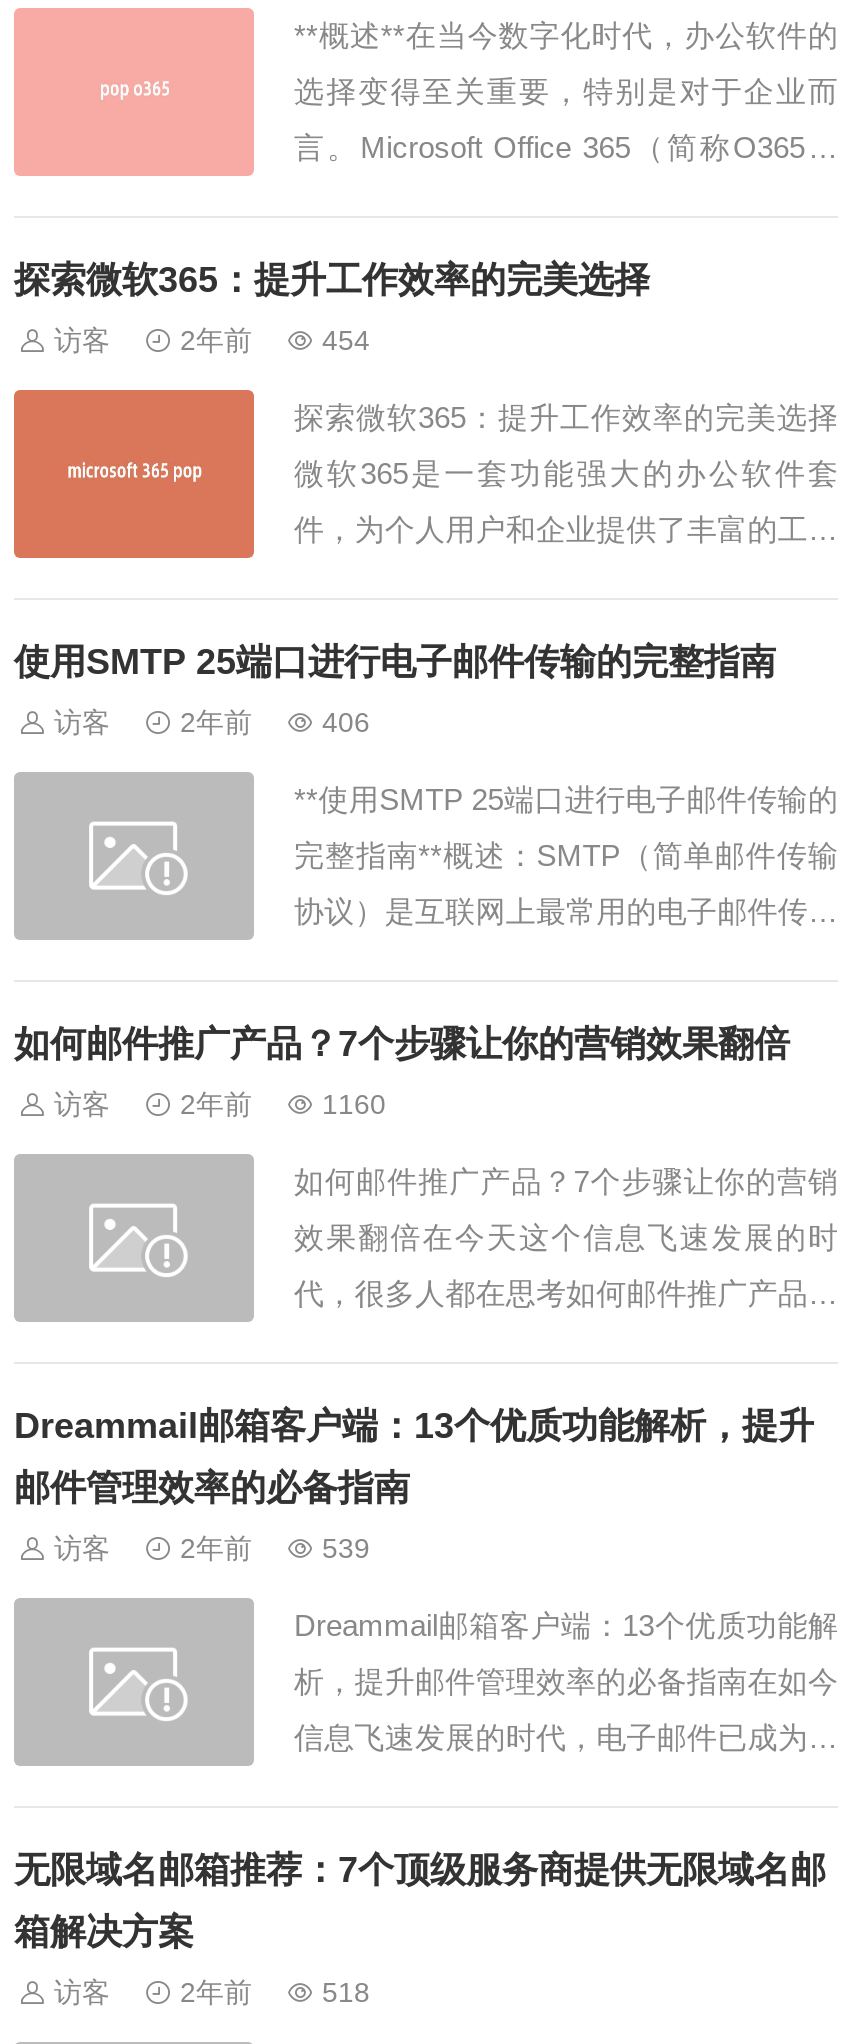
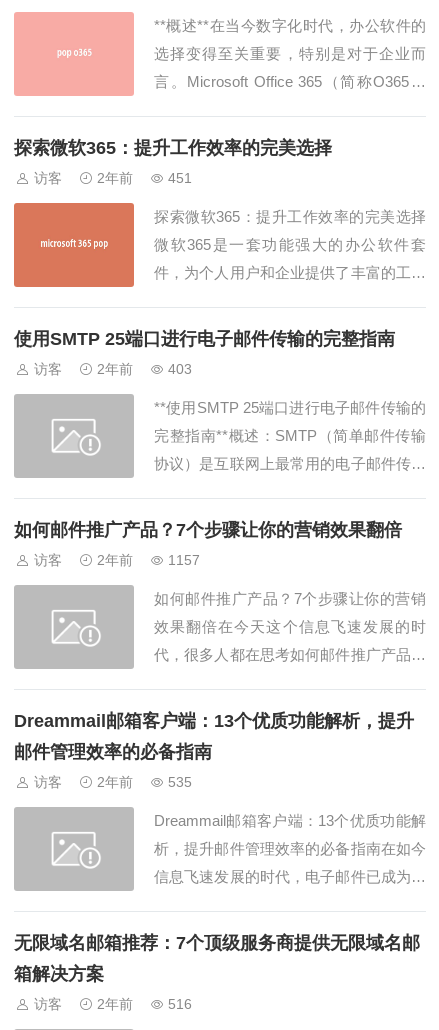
[322,324,370,356] 454 -> [168,170,192,186] 451
[322,706,370,738] 406 -> [168,361,192,377] 403
[322,1088,386,1120] 1160 -> [168,552,200,568] 1157
[322,1532,370,1564] 539 -> [168,774,192,790] 535
[322,1976,370,2008] 518 -> [168,996,192,1012] 516

